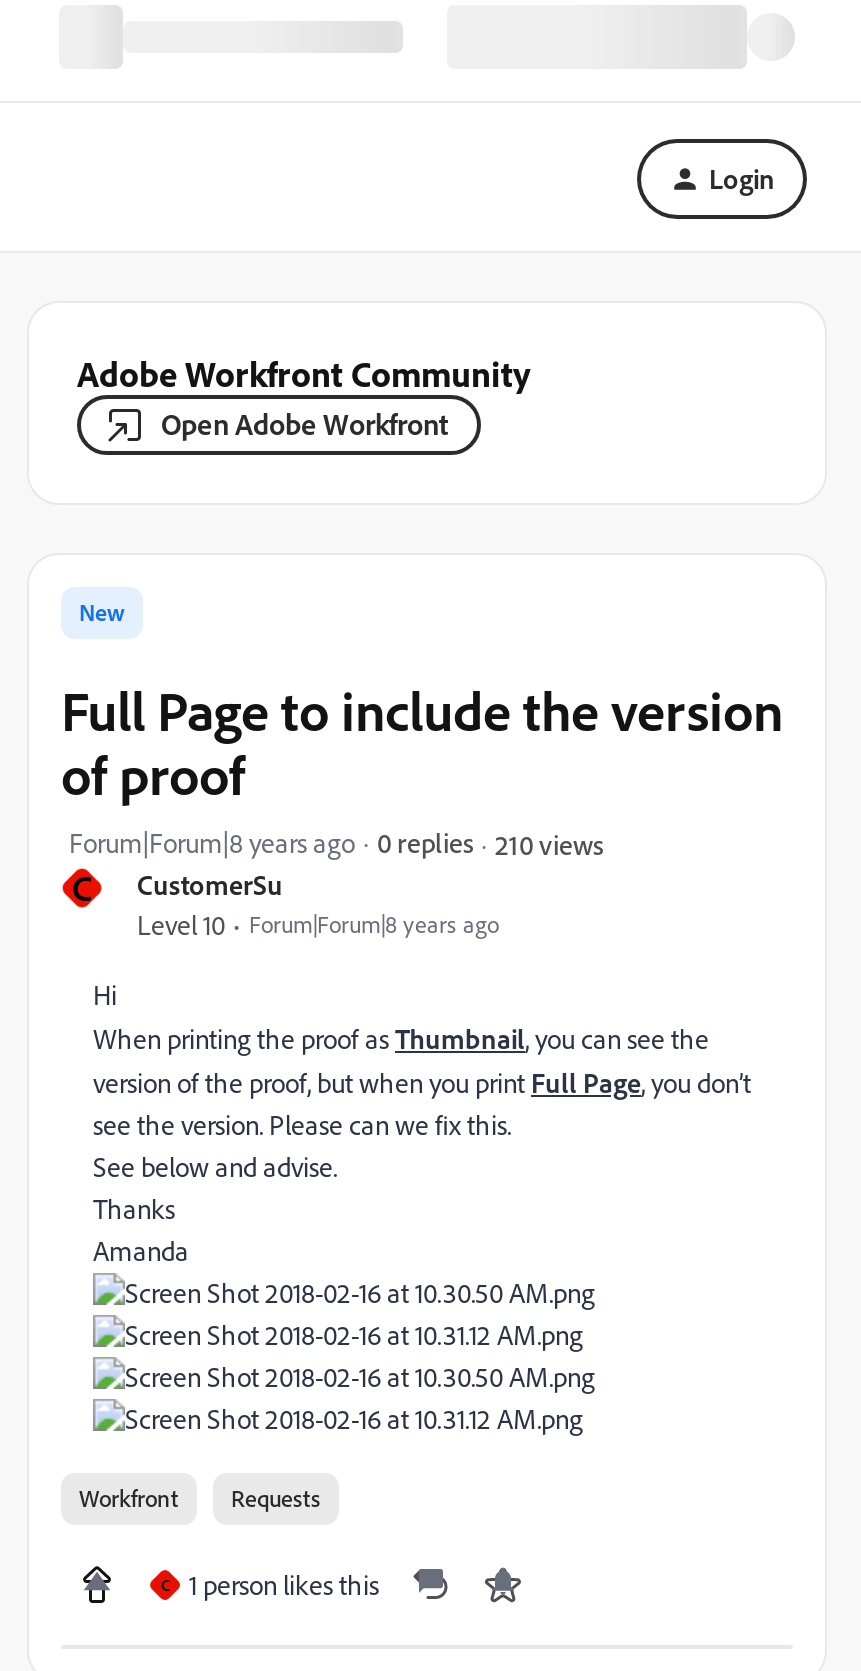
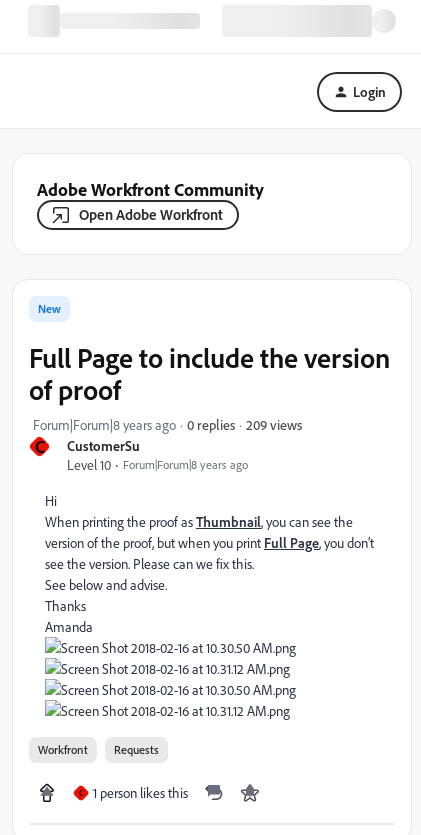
[495,826,603,860] 210 views -> [246,415,302,432] 209 views

